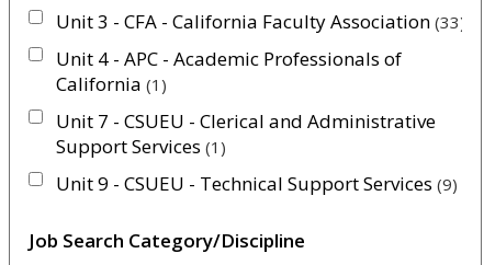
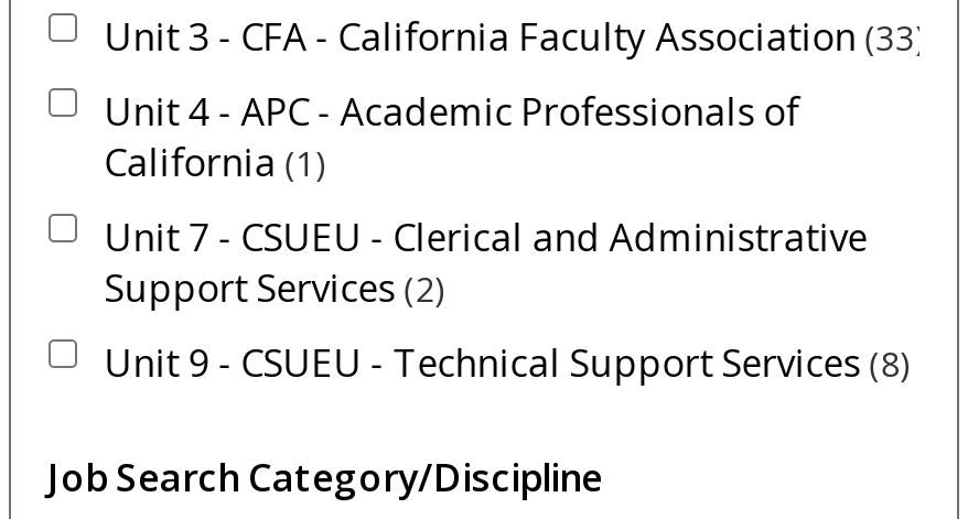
[56,134,221,159] Support Services 1 -> [104,263,435,314] Support Services 2
[56,171,452,197] Unit 9 - CSUEU - Technical Support Services 9 -> [104,338,900,389] Unit 9 - CSUEU - Technical Support Services 8

